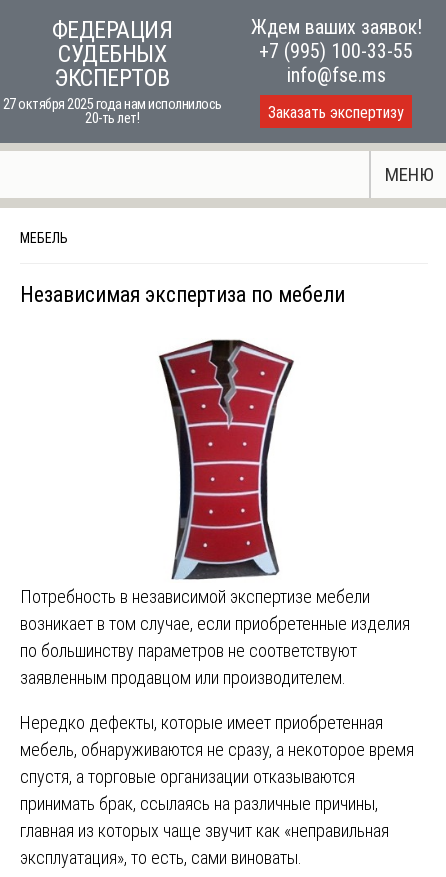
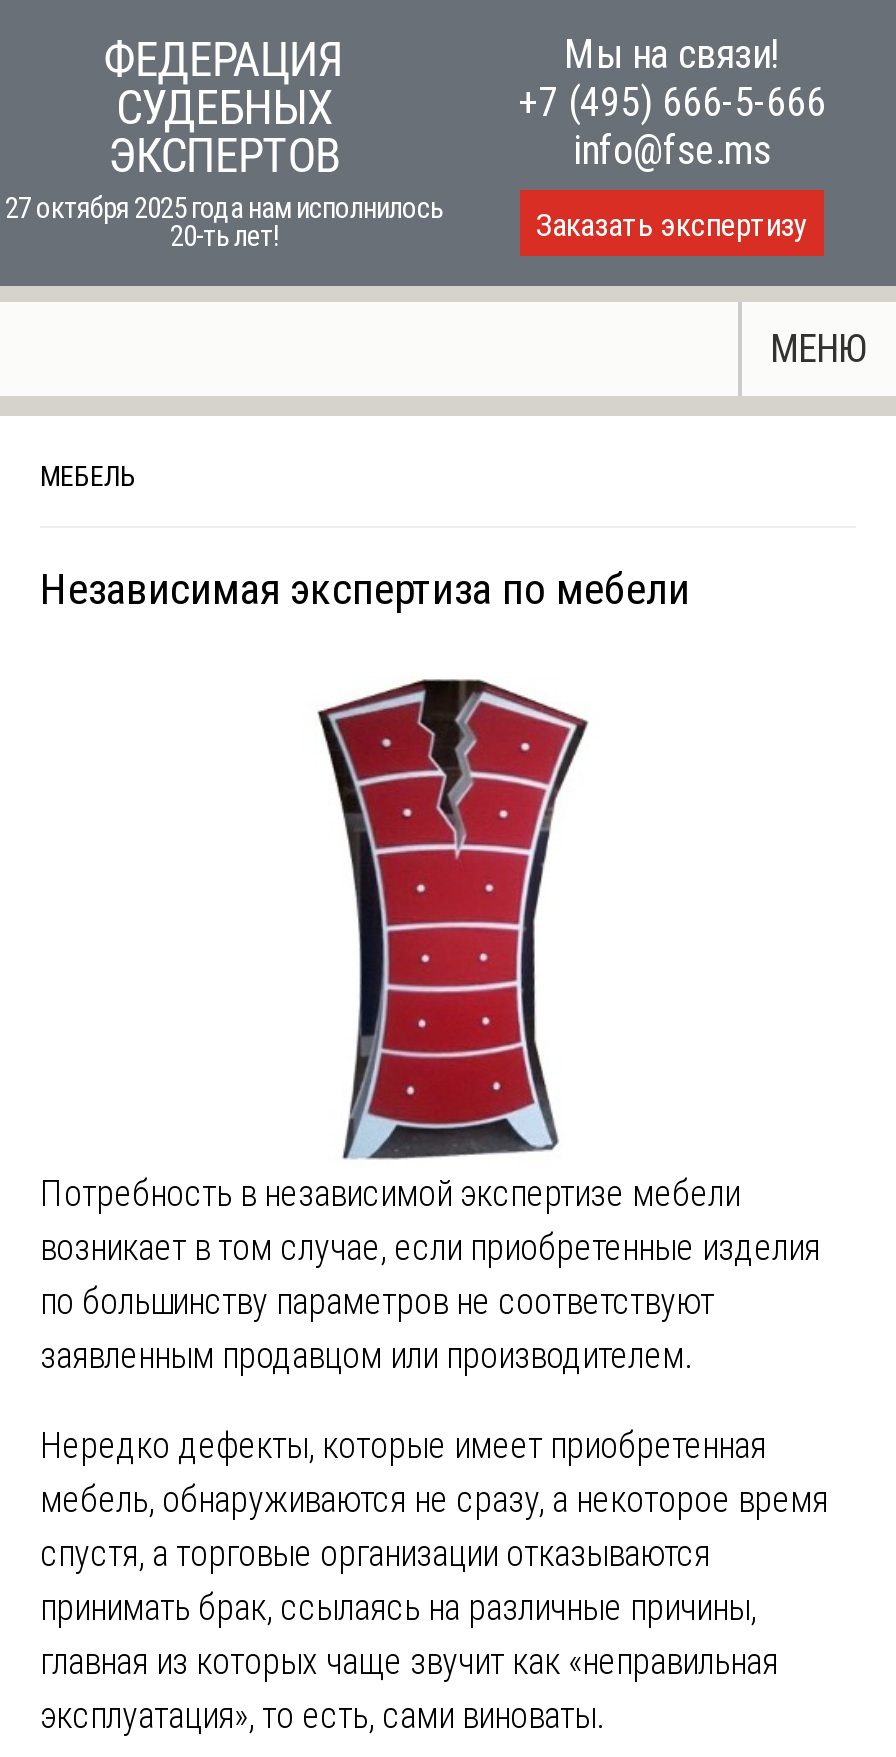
[250,15,421,63] Ждем ваших заявок! | +7 (995) 100-33-55 -> [518,30,826,126] Мы на связи! | +7 (495) 666-5-666

